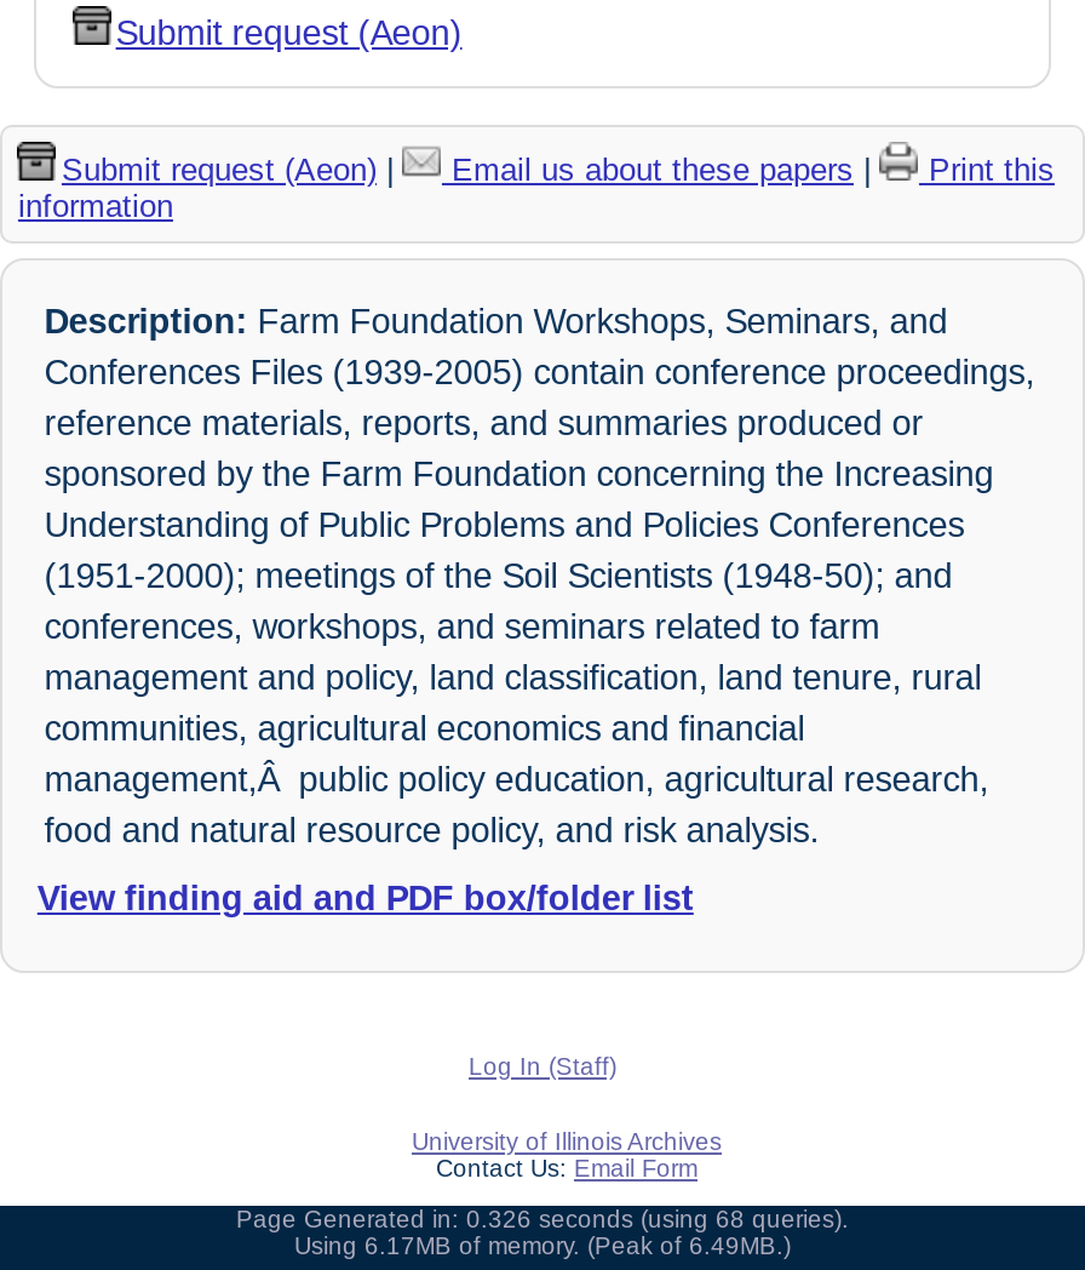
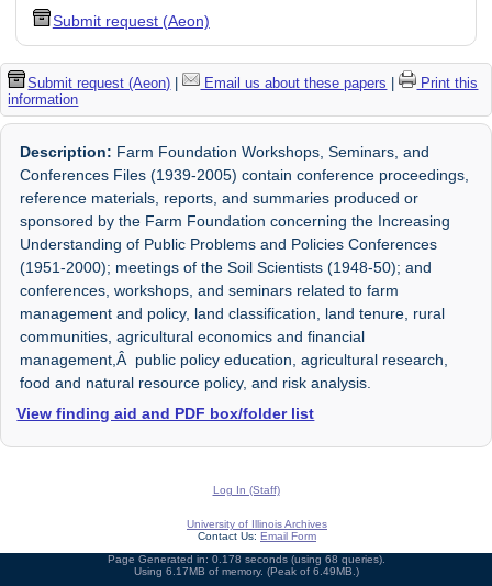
[236,1206,849,1232] Page Generated in: 0.326 seconds (using 68 queries). -> [107,553,385,565] Page Generated in: 0.178 seconds (using 68 queries).

